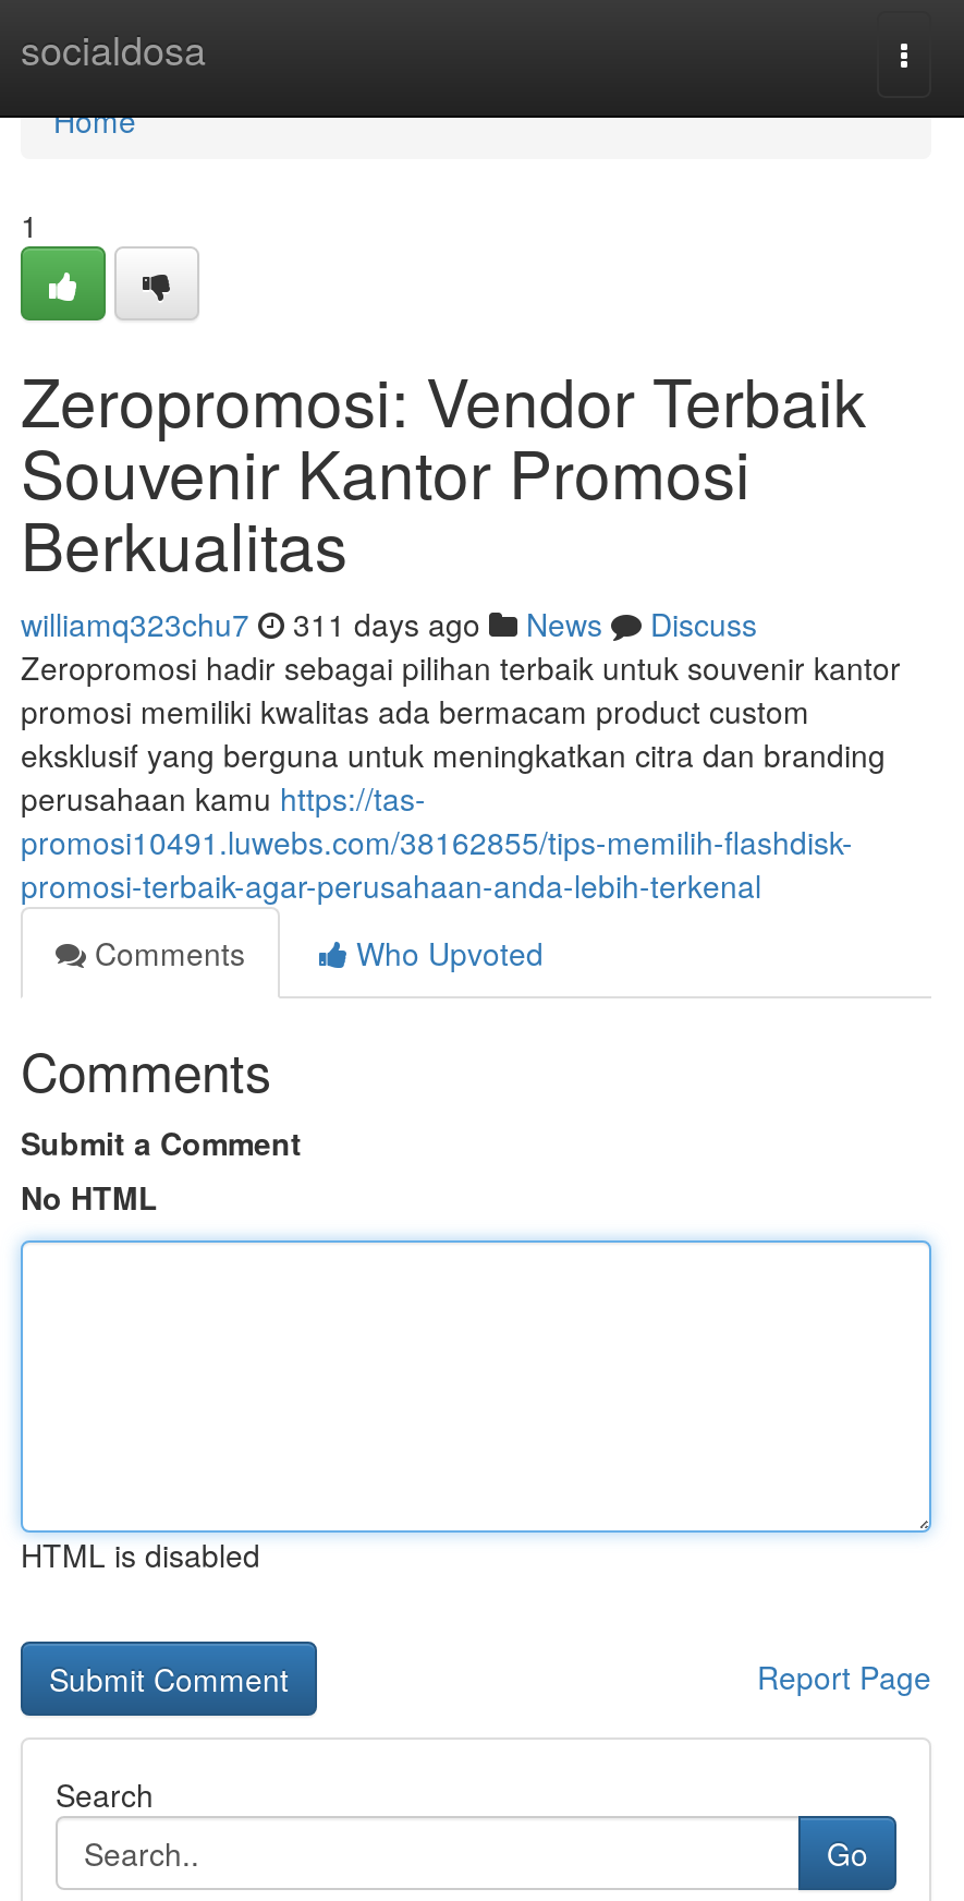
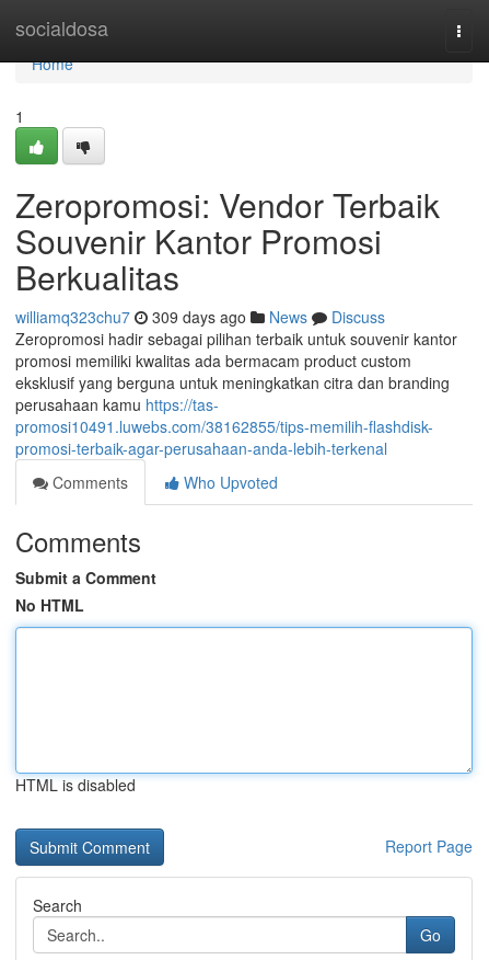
[21,602,757,645] williamq323chu7 311 days ago News Discuss -> [15,306,385,328] williamq323chu7 309 days ago News Discuss

